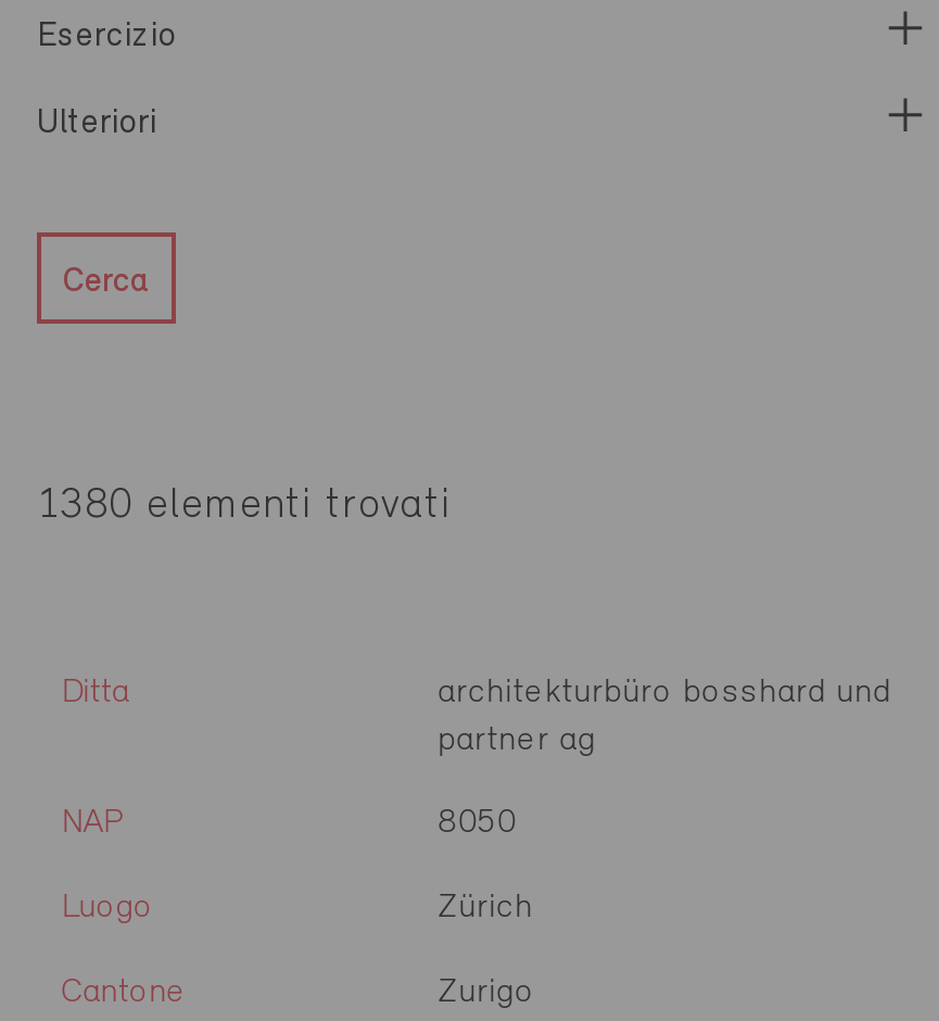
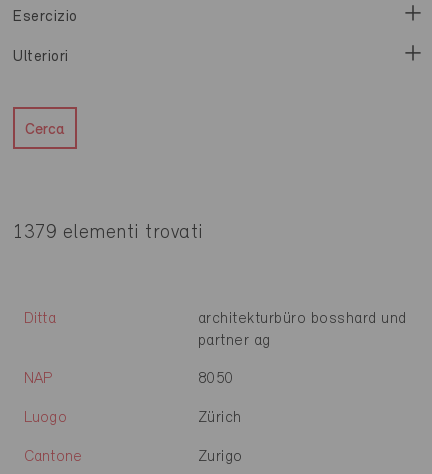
[37,485,453,528] 1380 elementi trovati -> [13,223,203,243] 1379 elementi trovati

